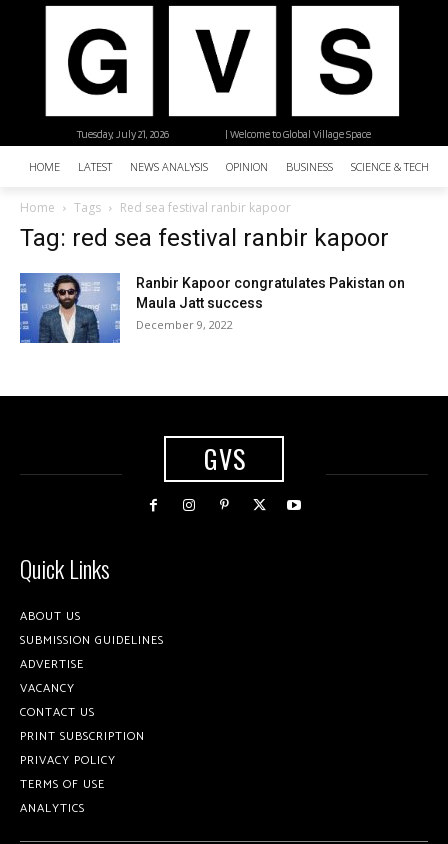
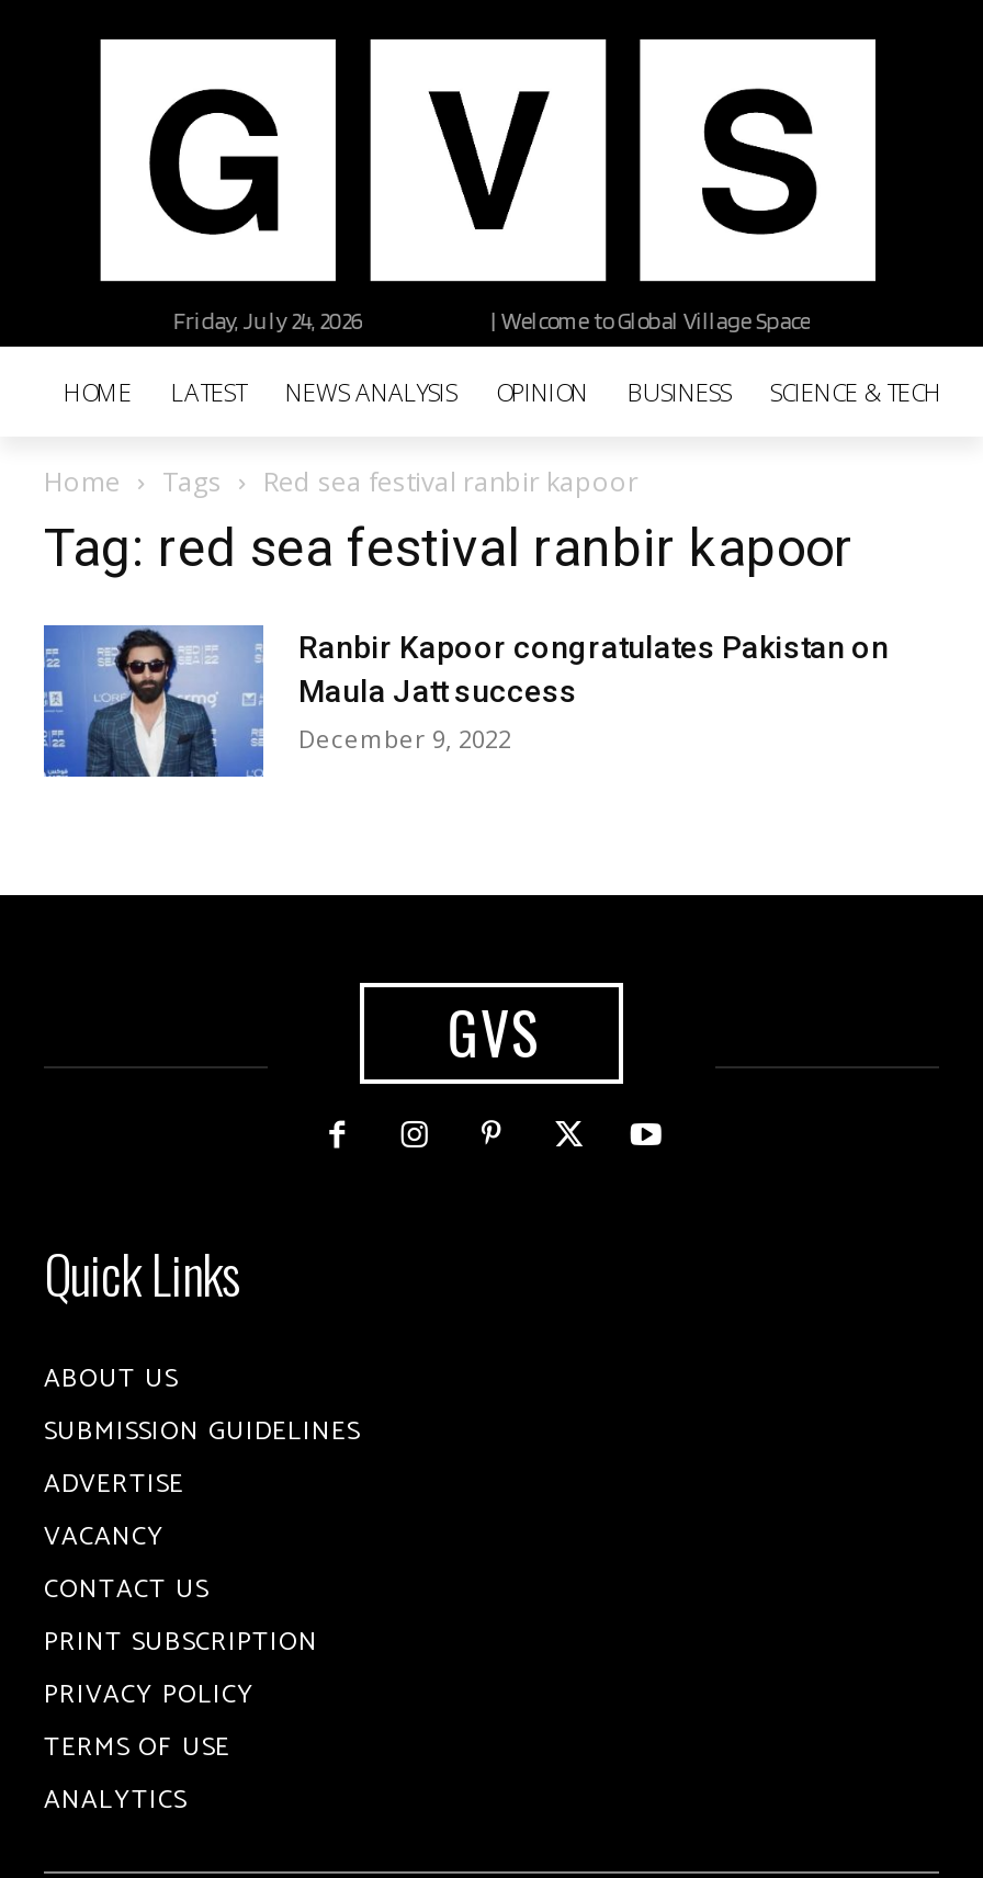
[77,127,169,141] Tuesday, July 21, 2026 -> [173,305,361,336] Friday, July 24, 2026

